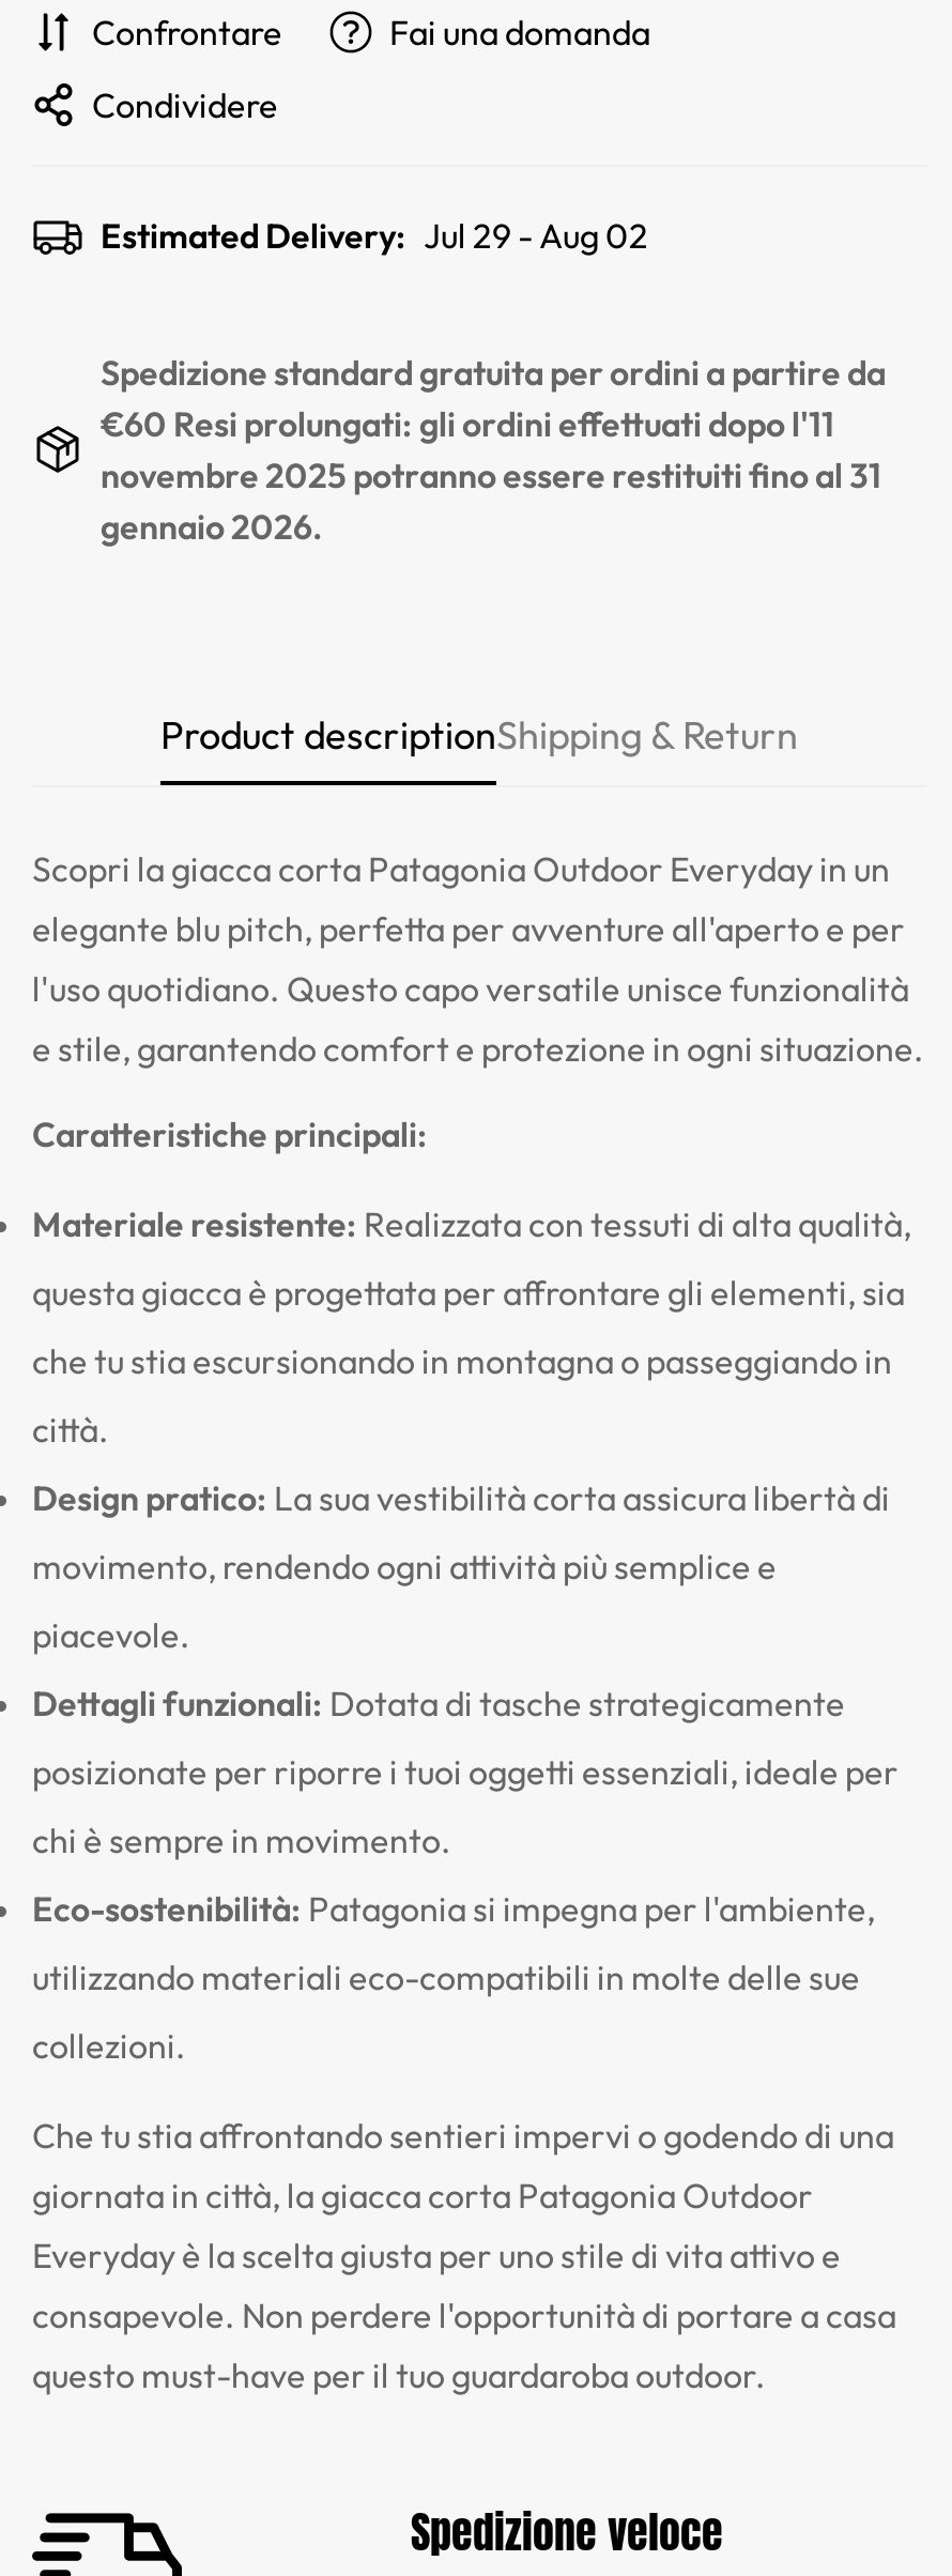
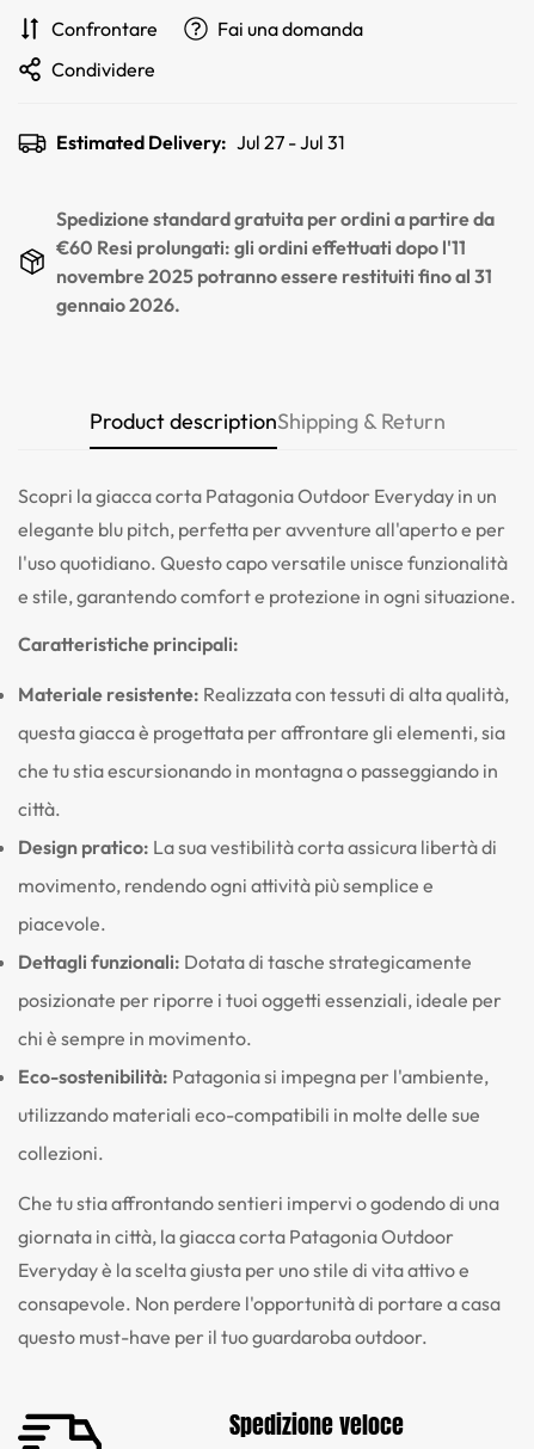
[101,214,648,257] Estimated Delivery: Jul 29 - Aug 02 -> [56,130,345,154] Estimated Delivery: Jul 27 - Jul 31

